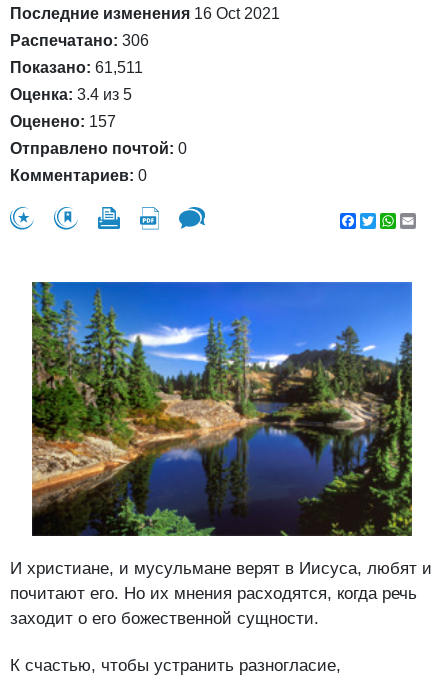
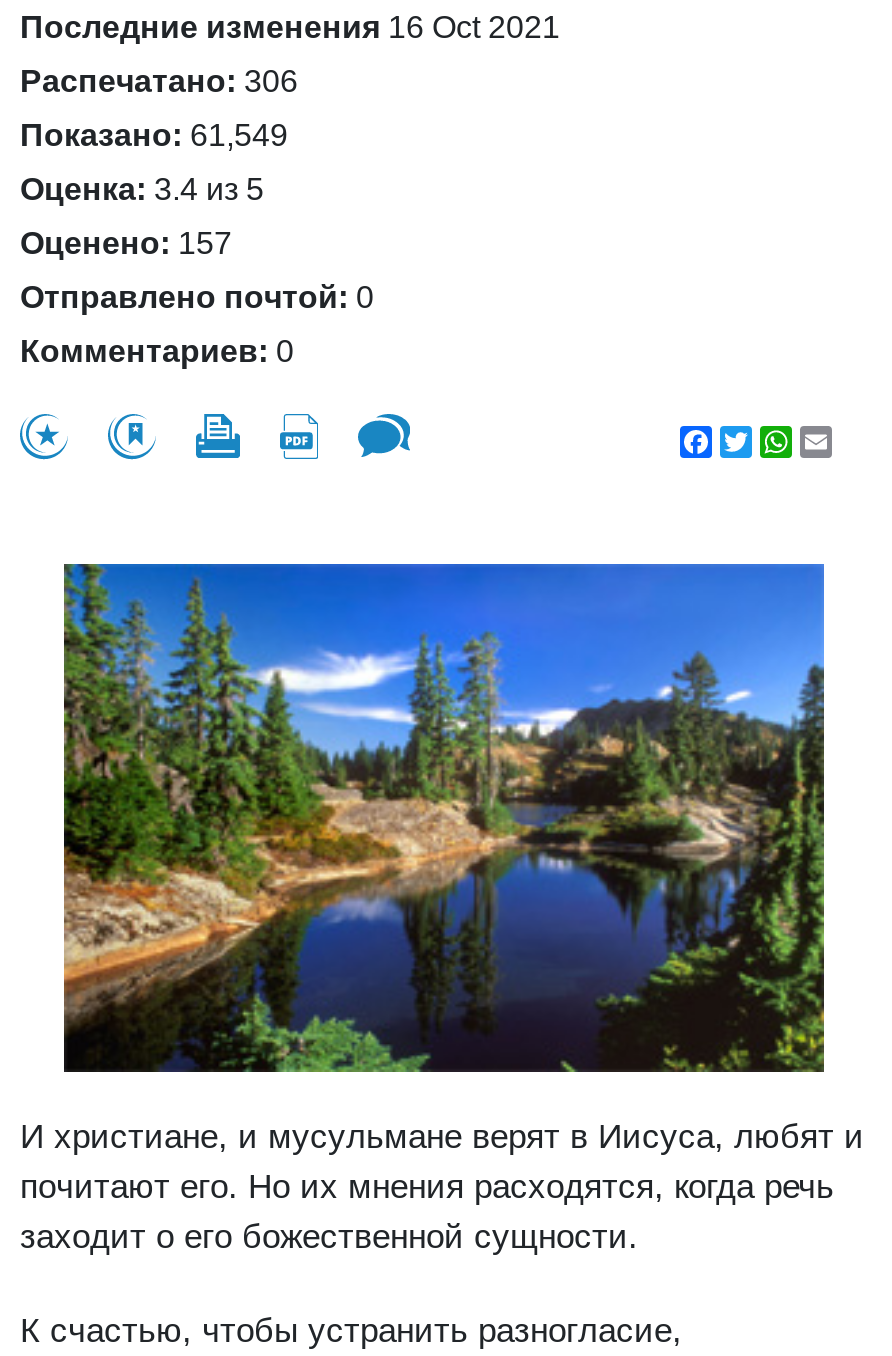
[10,59,143,76] Показано: 61,511 -> [20,118,288,152] Показано: 61,549

